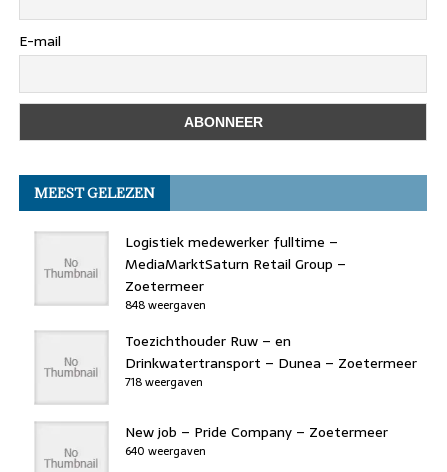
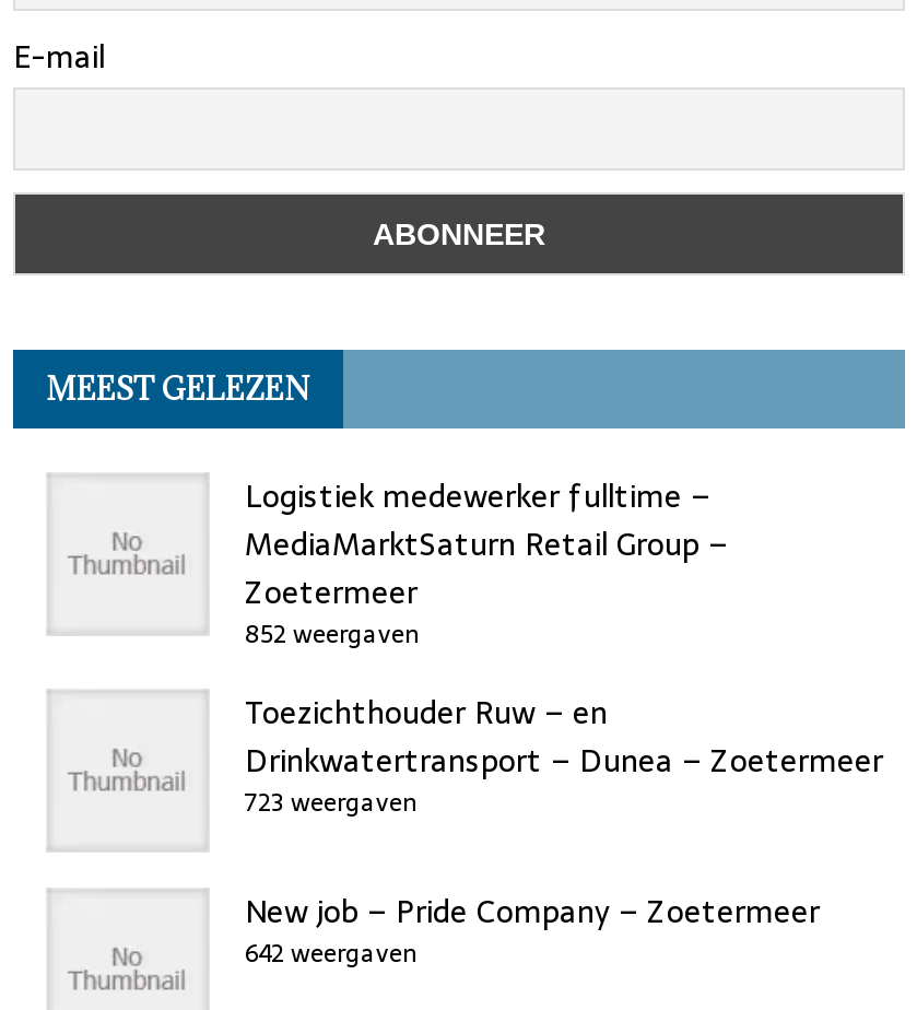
[125,296,206,314] 848 weergaven -> [245,614,420,654] 852 weergaven
[125,373,203,391] 718 weergaven -> [245,783,418,822] 723 weergaven
[125,442,206,460] 640 weergaven -> [245,933,418,973] 642 weergaven

